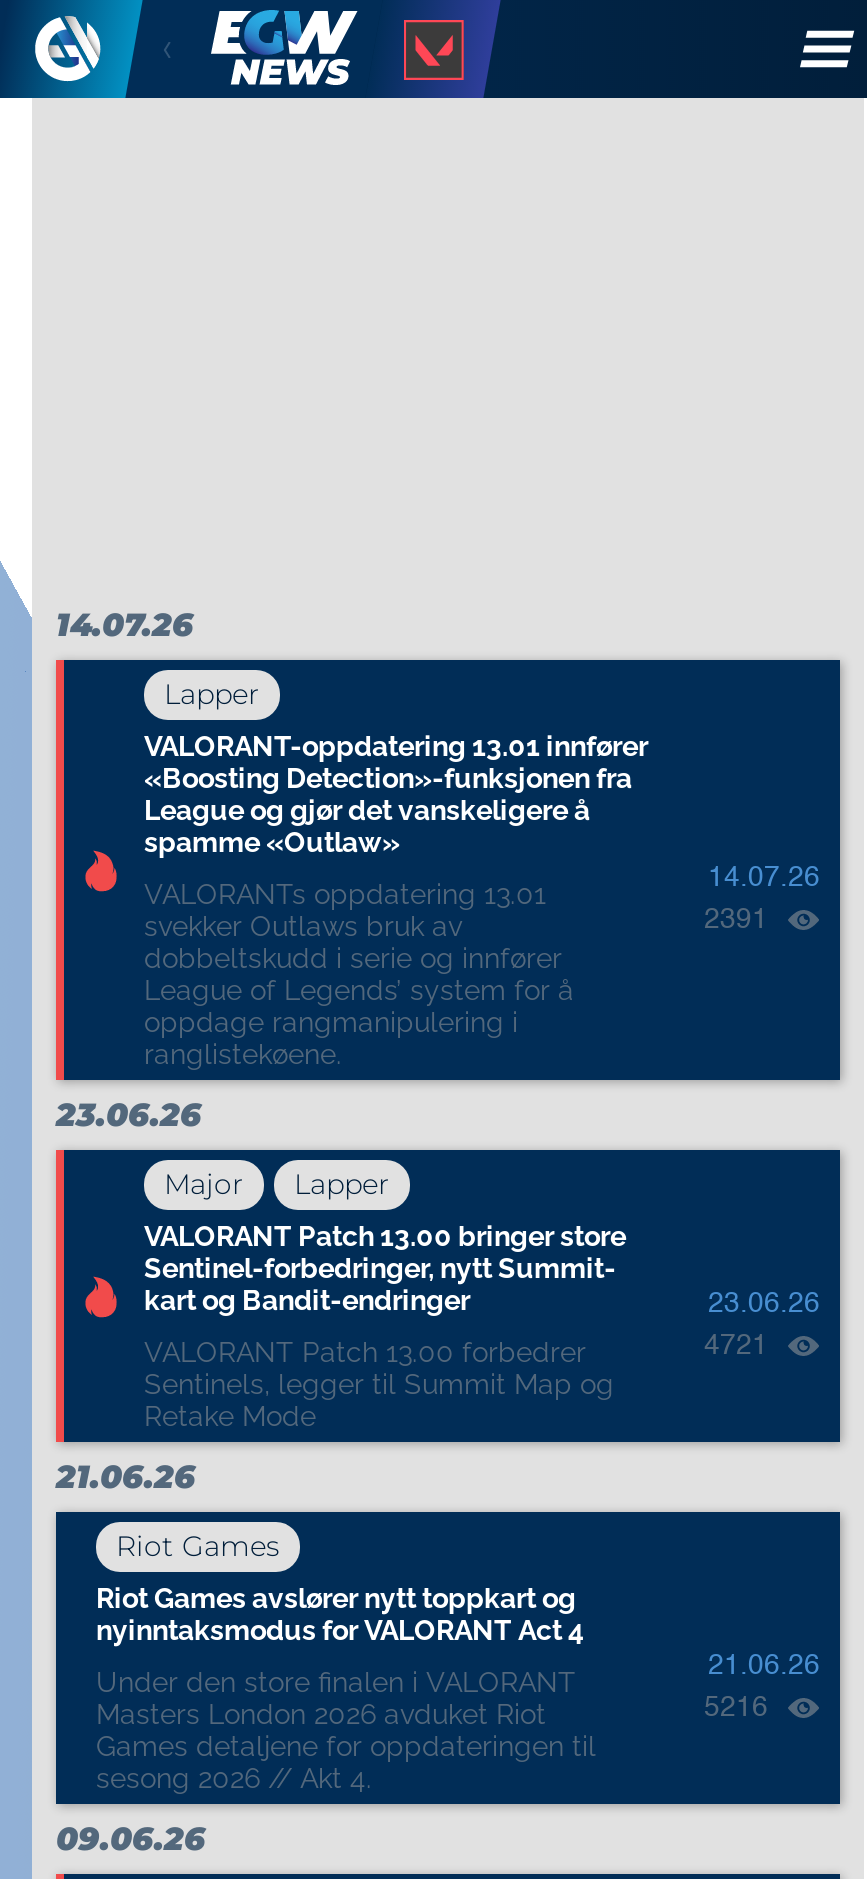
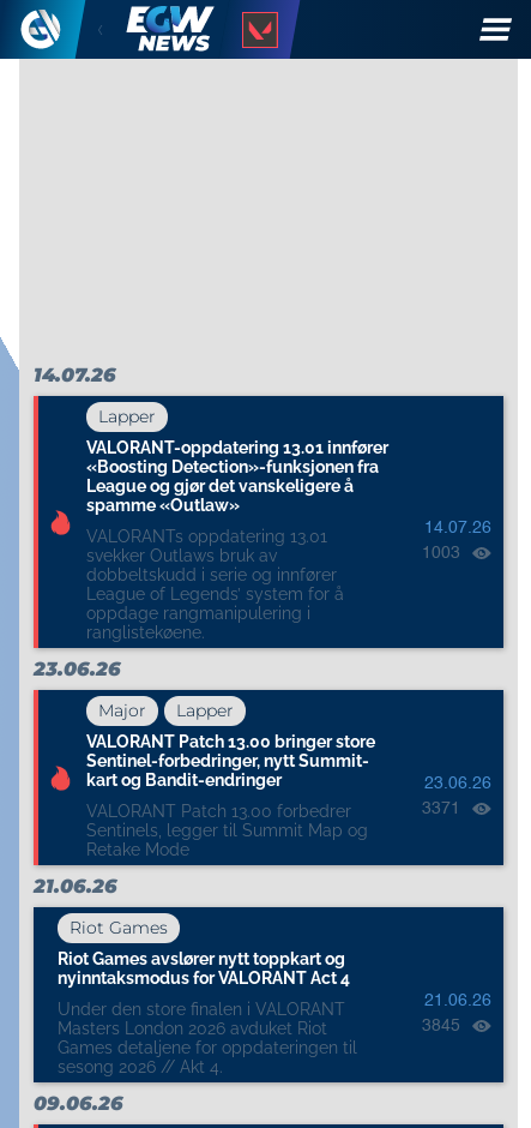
[704,906,768,934] 2391 -> [422,544,460,561] 1003
[704,1332,768,1360] 4721 -> [422,800,460,817] 3371
[704,1694,768,1722] 5216 -> [422,1017,460,1034] 3845

